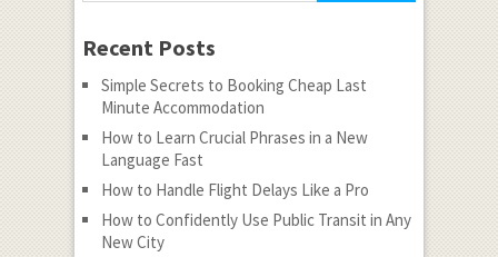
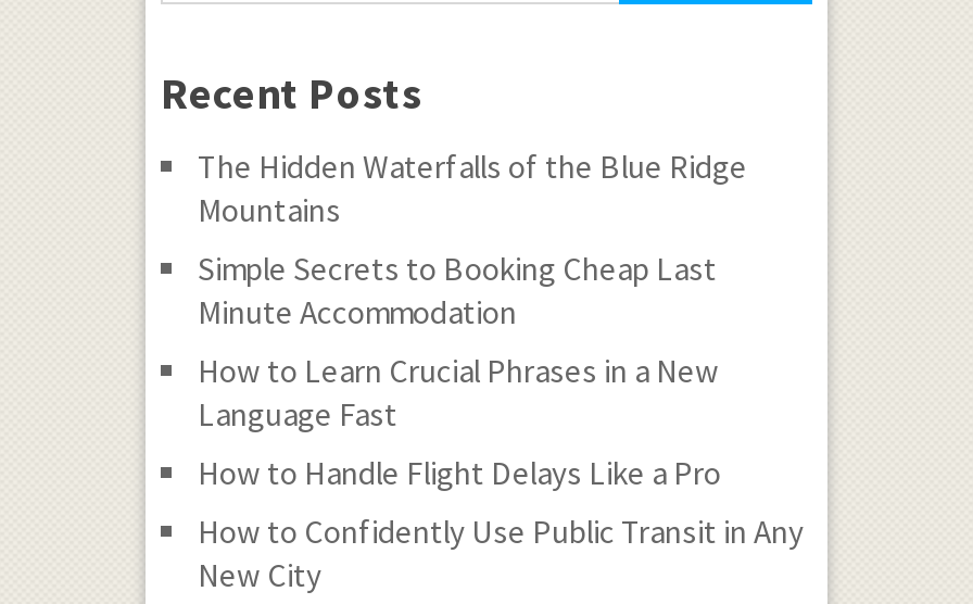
none -> [198,146,747,231] The Hidden Waterfalls of the Blue Ridge | Mountains

